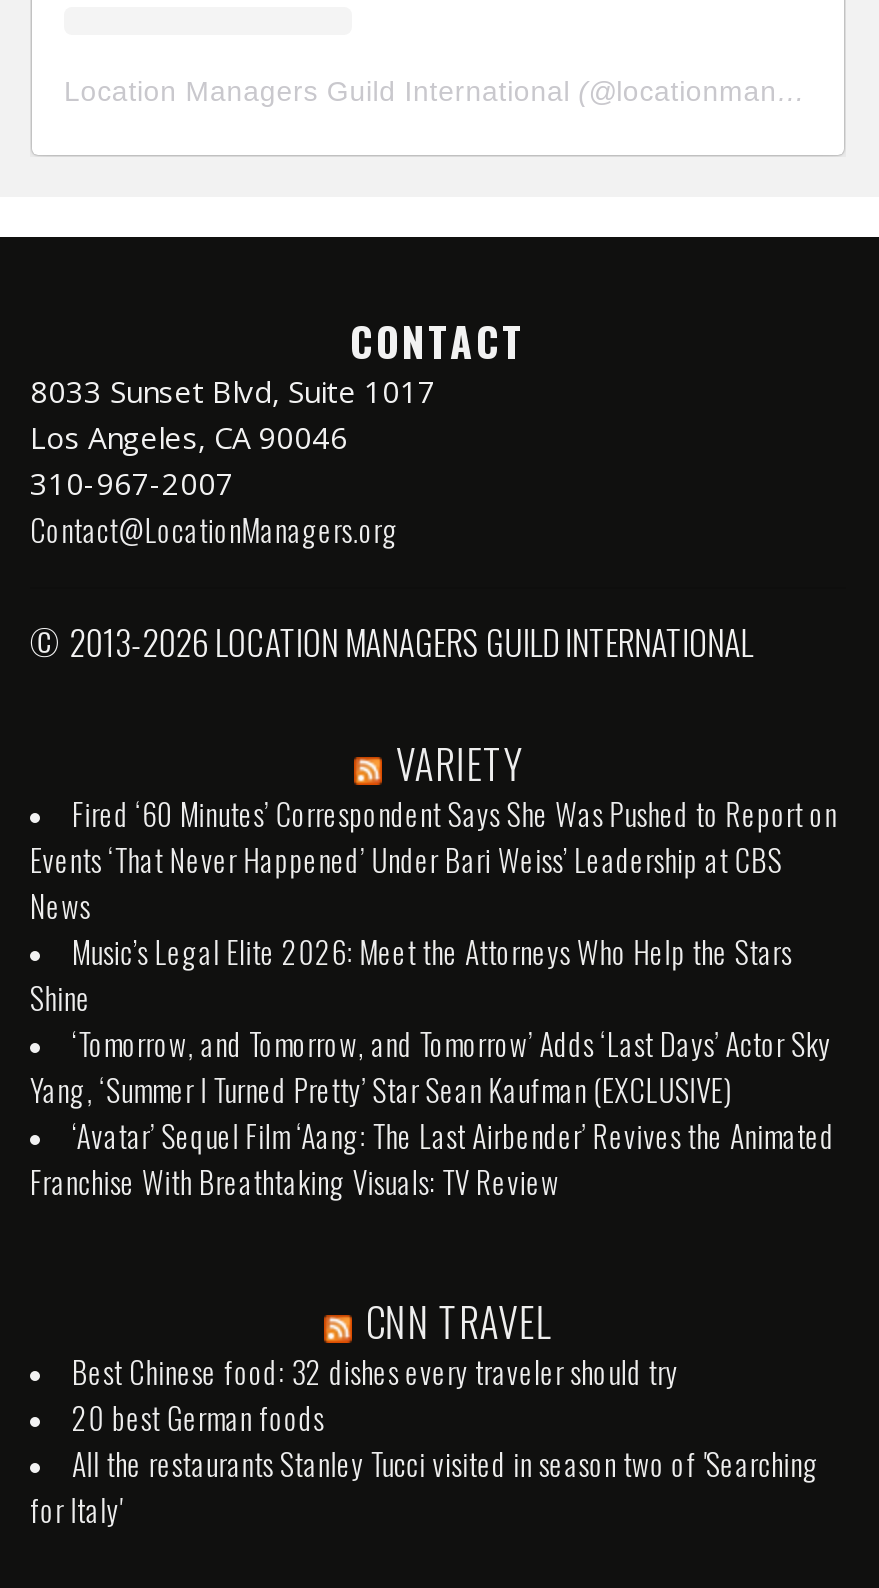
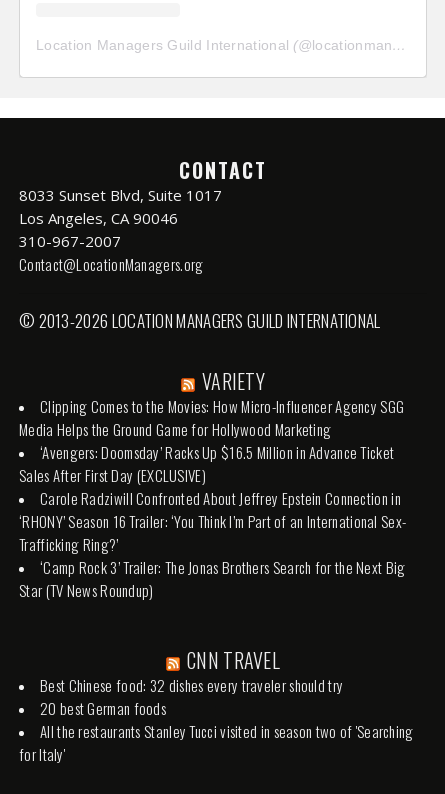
[30,792,837,1204] Fired ‘60 Minutes’ Correspondent Says She Was Pushed to Report on | Events ‘That Never Happened’ Under Bari Weiss’ Leadership at CBS | News | Music’s Legal Elite 2026: Meet the Attorneys Who Help the Stars | Shine | ‘Tomorrow, and Tomorrow, and Tomorrow’ Adds ‘Last Days’ Actor Sky | Yang, ‘Summer I Turned Pretty’ Star Sean Kaufman (EXCLUSIVE) | ‘Avatar’ Sequel Film ‘Aang: The Last Airbender’ Revives the Animated | Franchise With Breathtaking Visuals: TV Review -> [19,395,406,601] Clipping Comes to the Movies: How Micro-Influencer Agency SGG | Media Helps the Ground Game for Hollywood Marketing | ‘Avengers: Doomsday’ Racks Up $16.5 Million in Advance Ticket | Sales After First Day (EXCLUSIVE) | Carole Radziwill Confronted About Jeffrey Epstein Connection in | ‘RHONY’ Season 16 Trailer: ‘You Think I’m Part of an International Sex- | Trafficking Ring?’ | ‘Camp Rock 3’ Trailer: The Jonas Brothers Search for the Next Big | Star (TV News Roundup)

